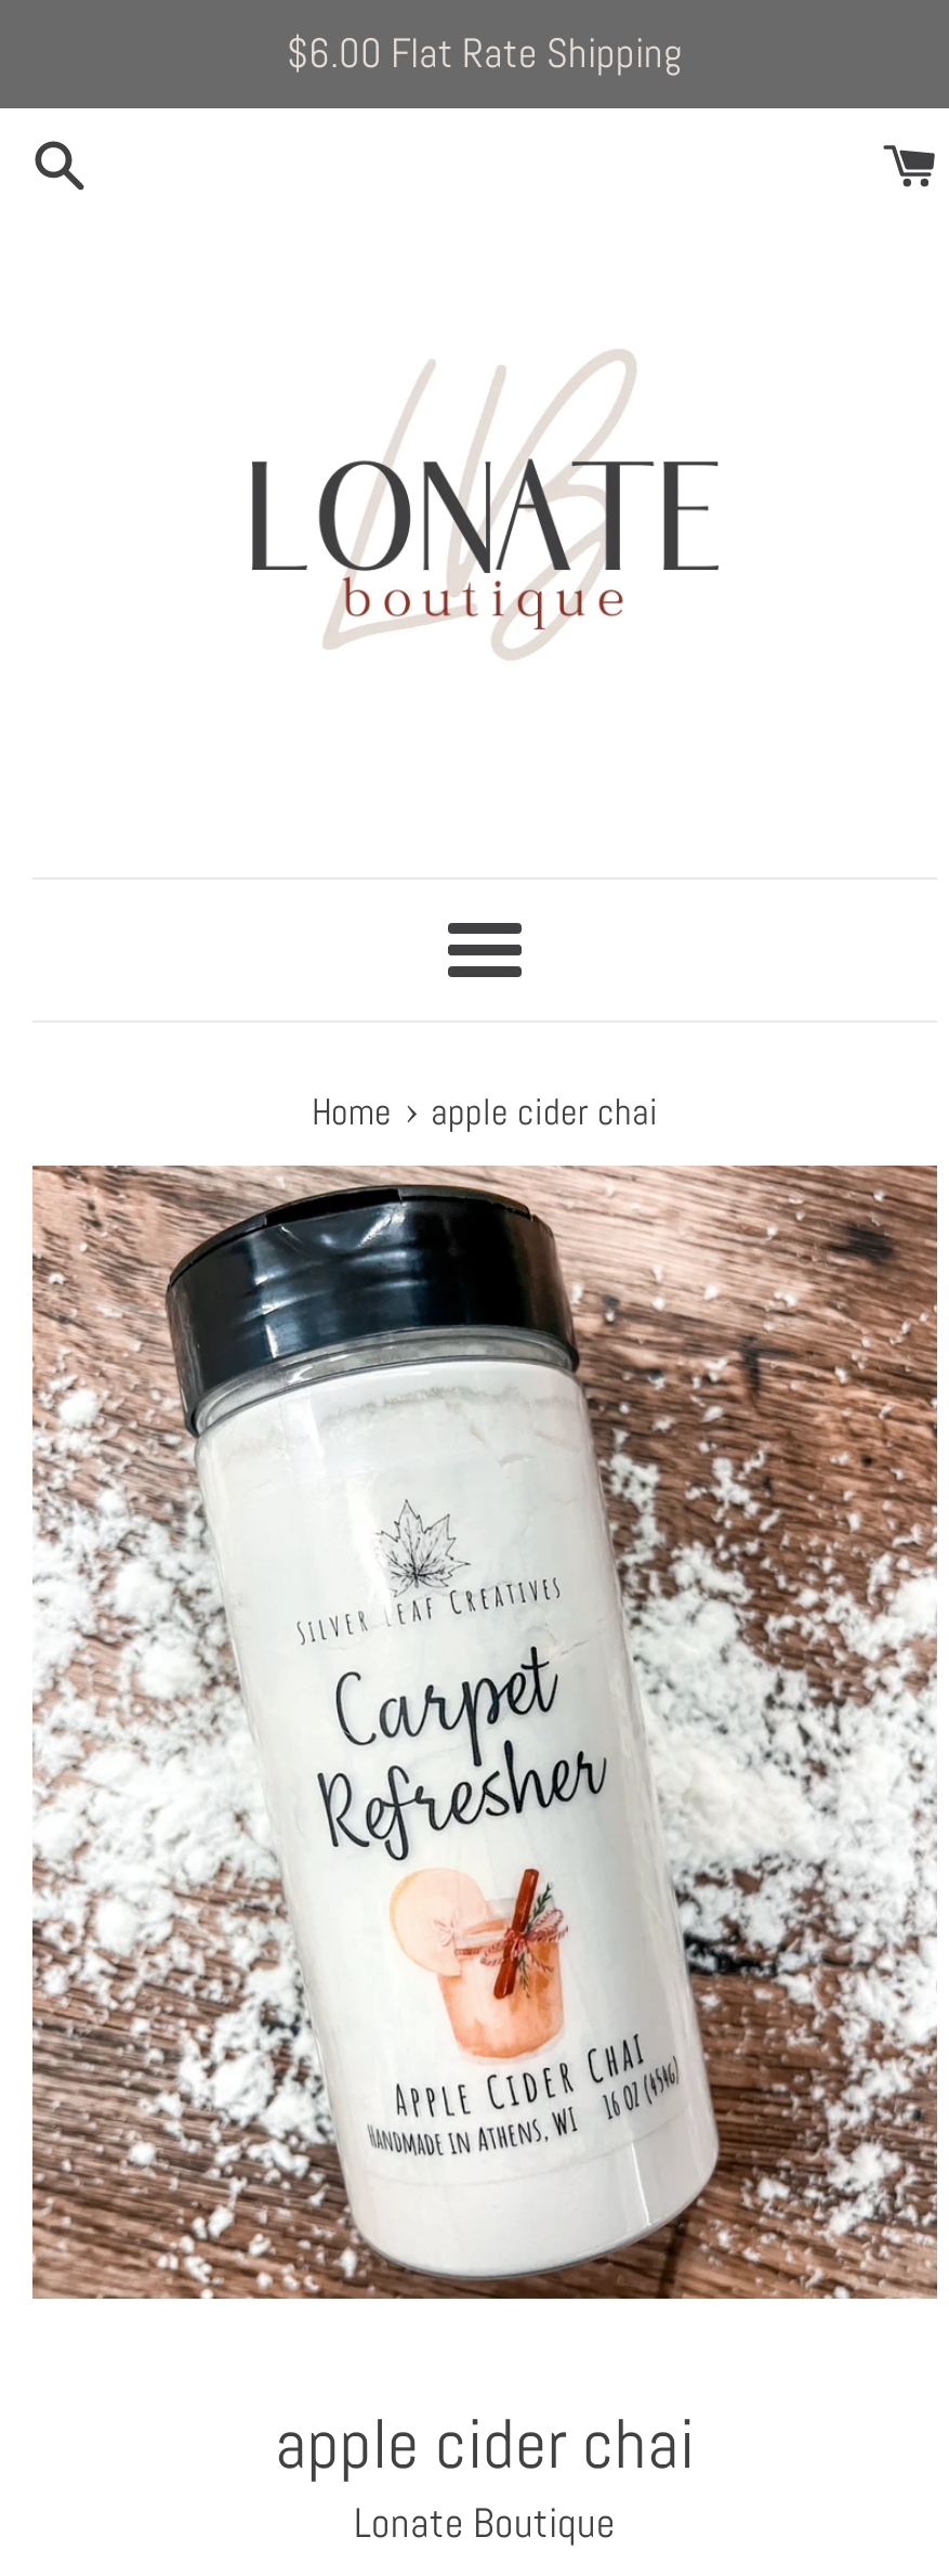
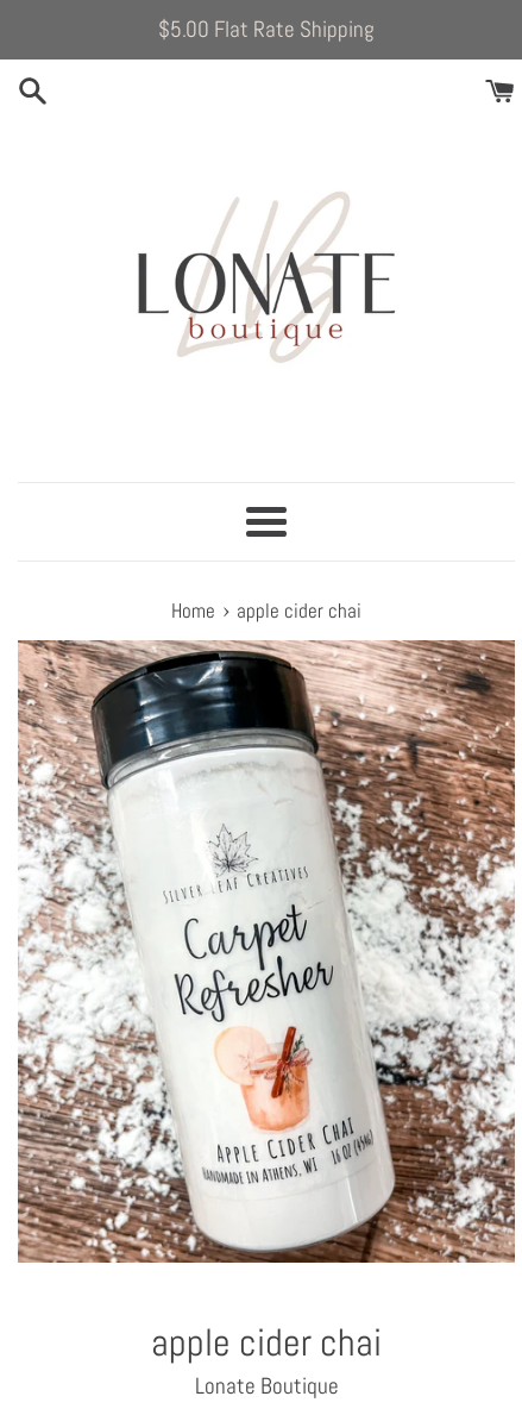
[287,26,683,80] $6.00 Flat Rate Shipping -> [158,14,375,44] $5.00 Flat Rate Shipping

